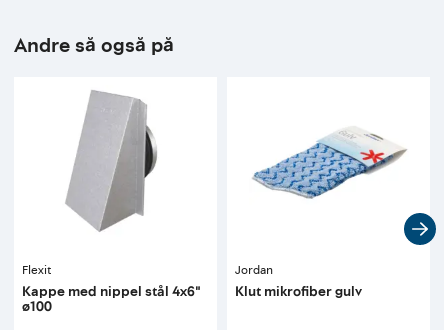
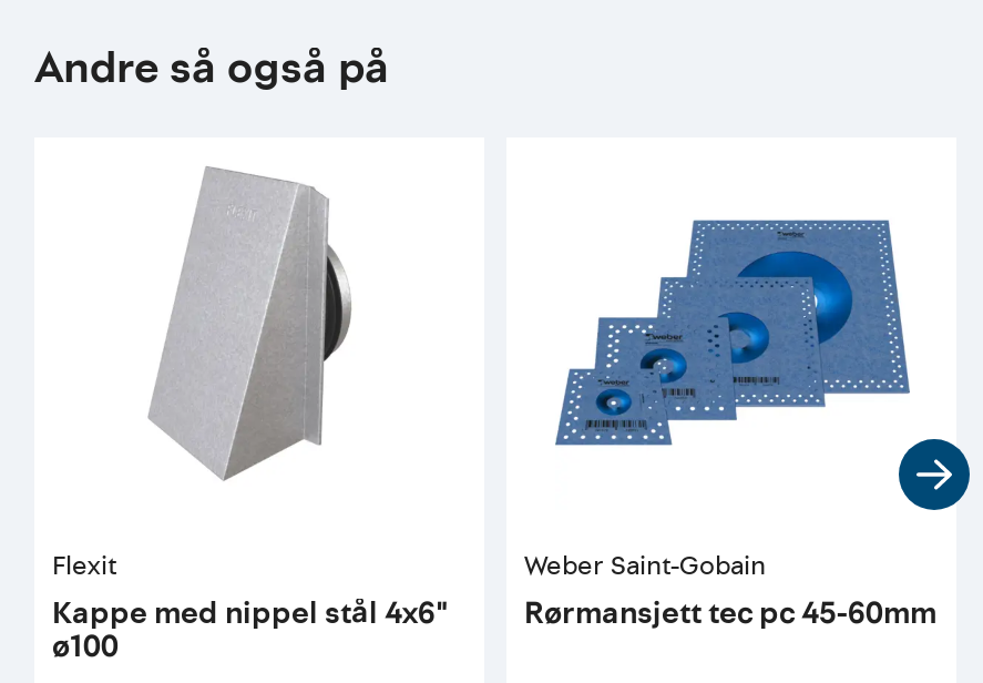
[249,114,409,216] [image] -> [553,217,912,448] [image]
[235,262,362,301] Jordan | Klut mikrofiber gulv -> [524,548,936,635] Weber Saint-Gobain | Rørmansjett tec pc 45-60mm

